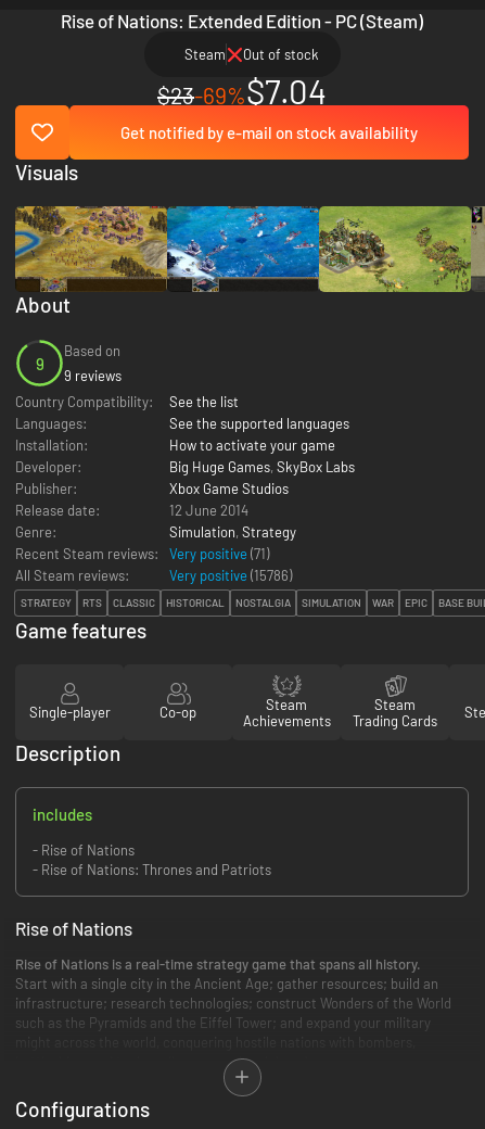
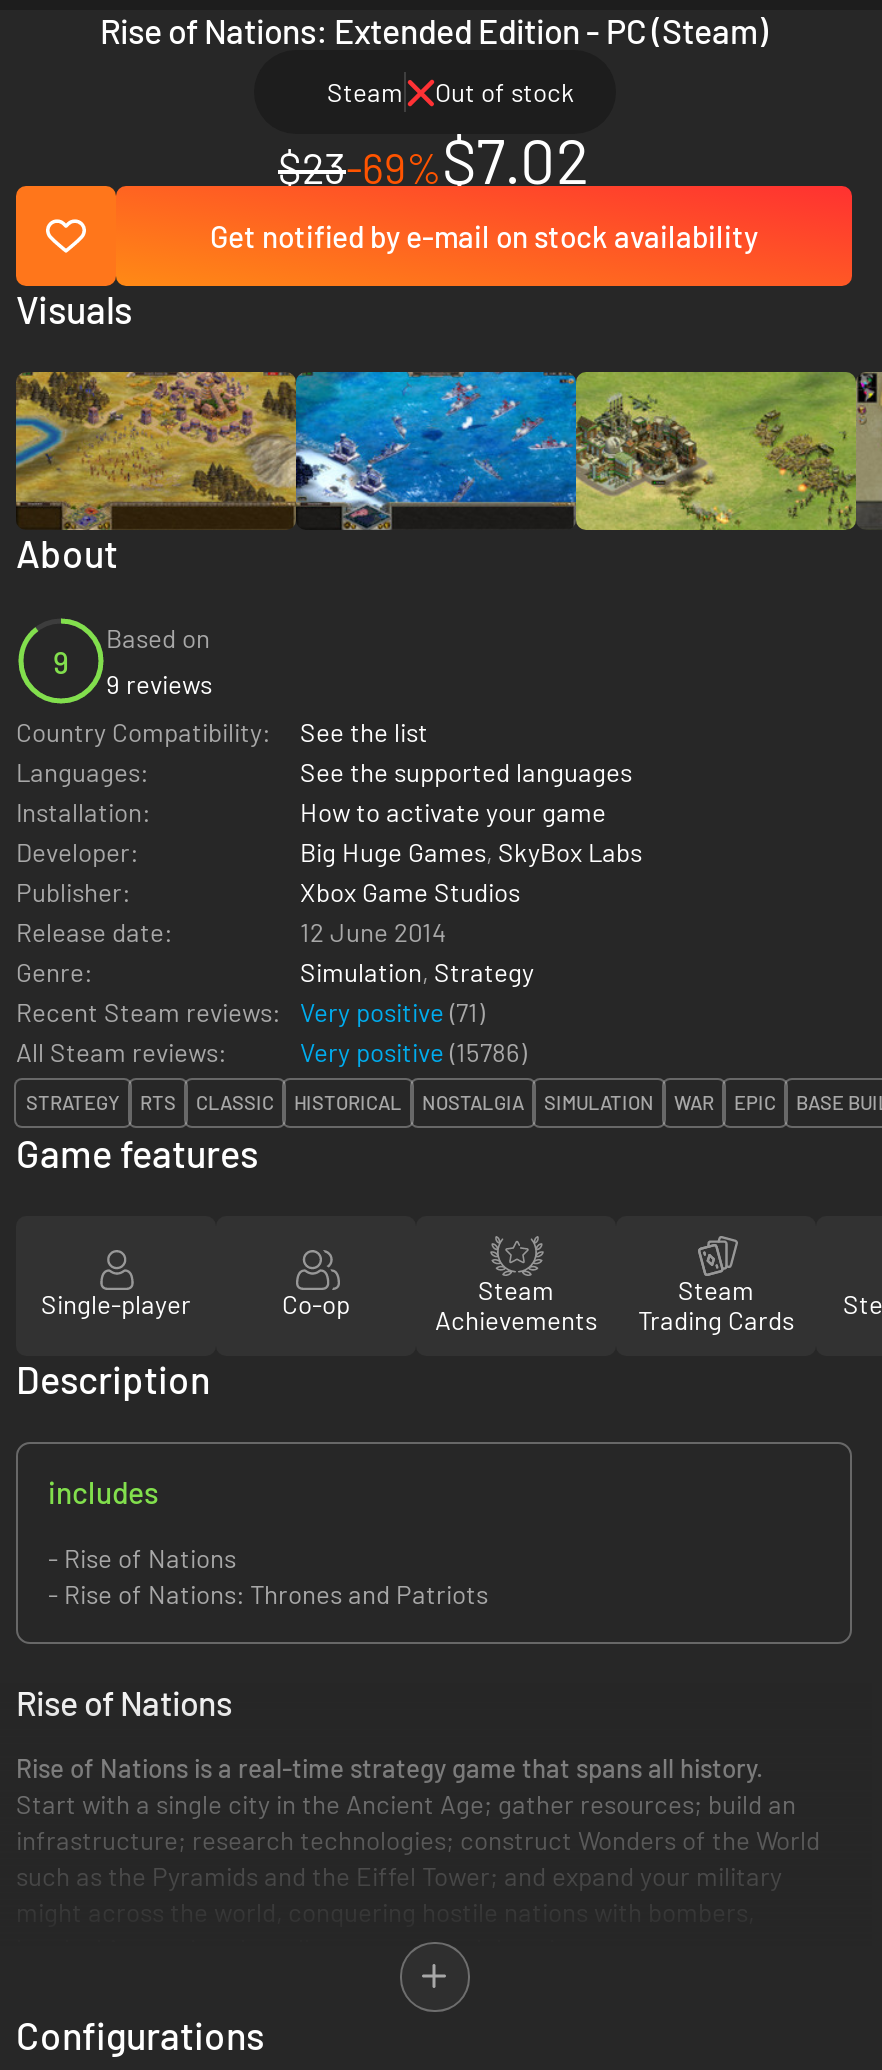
[157,71,327,111] $23-69%$7.04 -> [278,122,590,196] $23-69%$7.02

